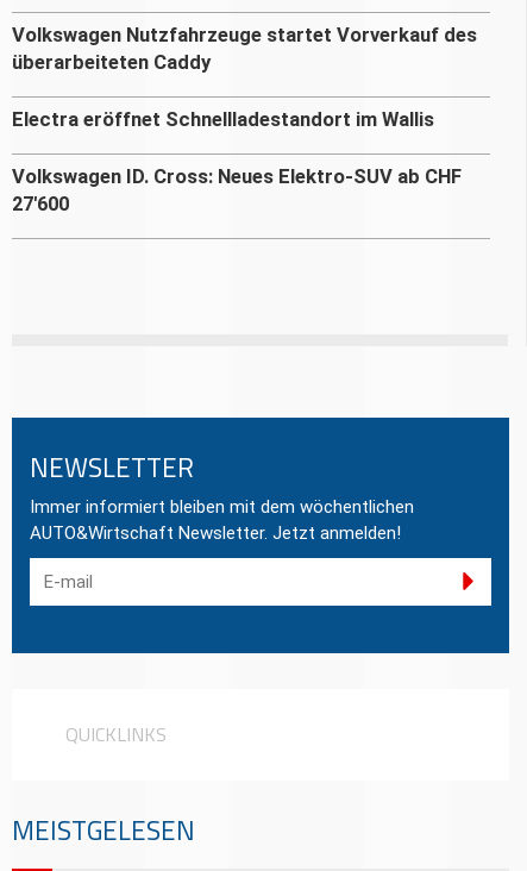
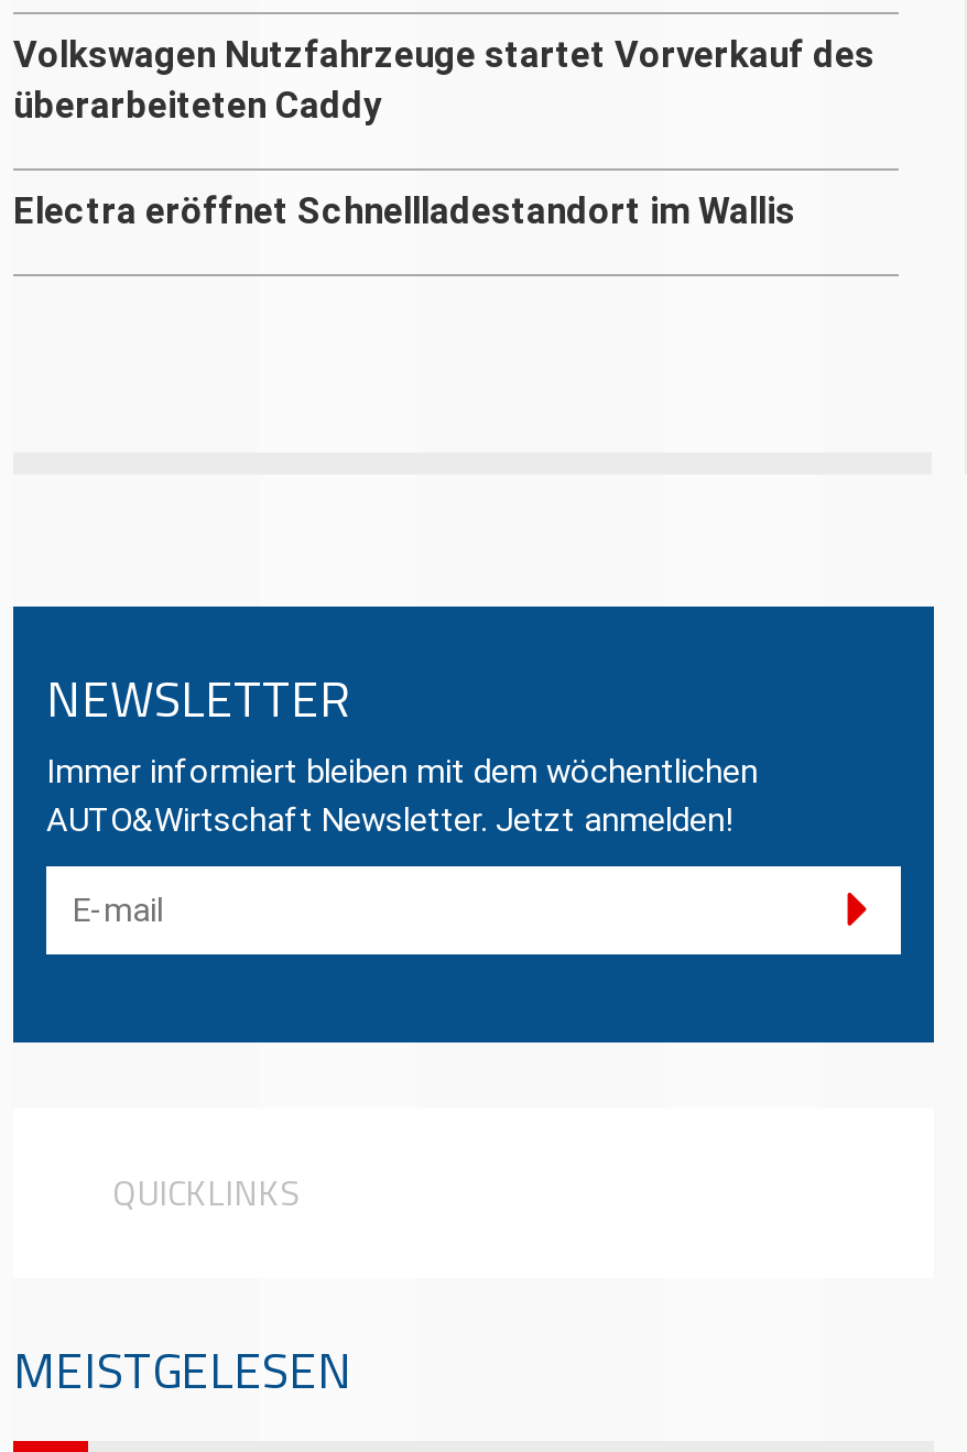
[12,165,462,215] Volkswagen ID. Cross: Neues Elektro-SUV ab CHF | 27'600 -> none

